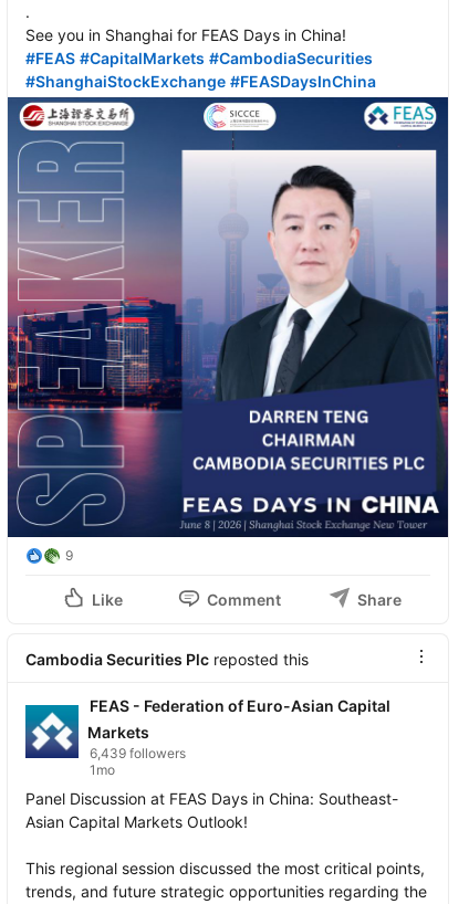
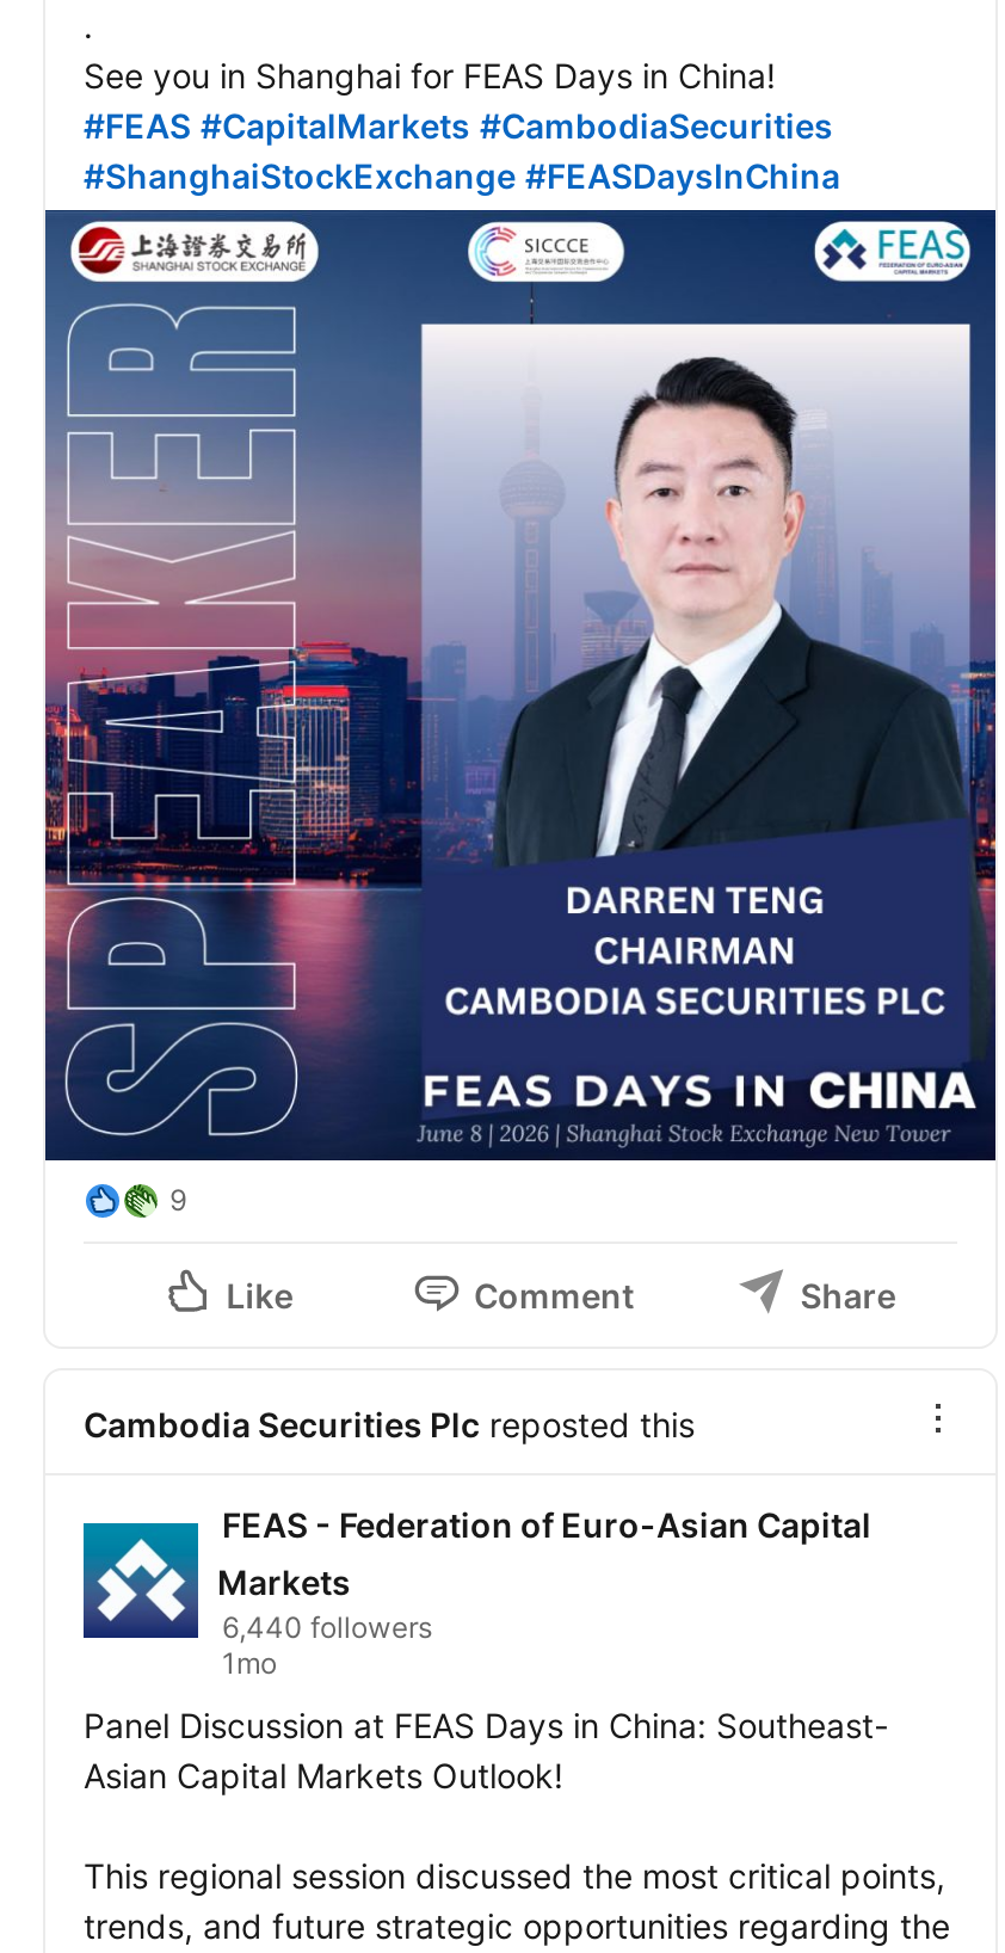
[90,745,186,762] 6,439 followers -> [222,1610,432,1645] 6,440 followers

